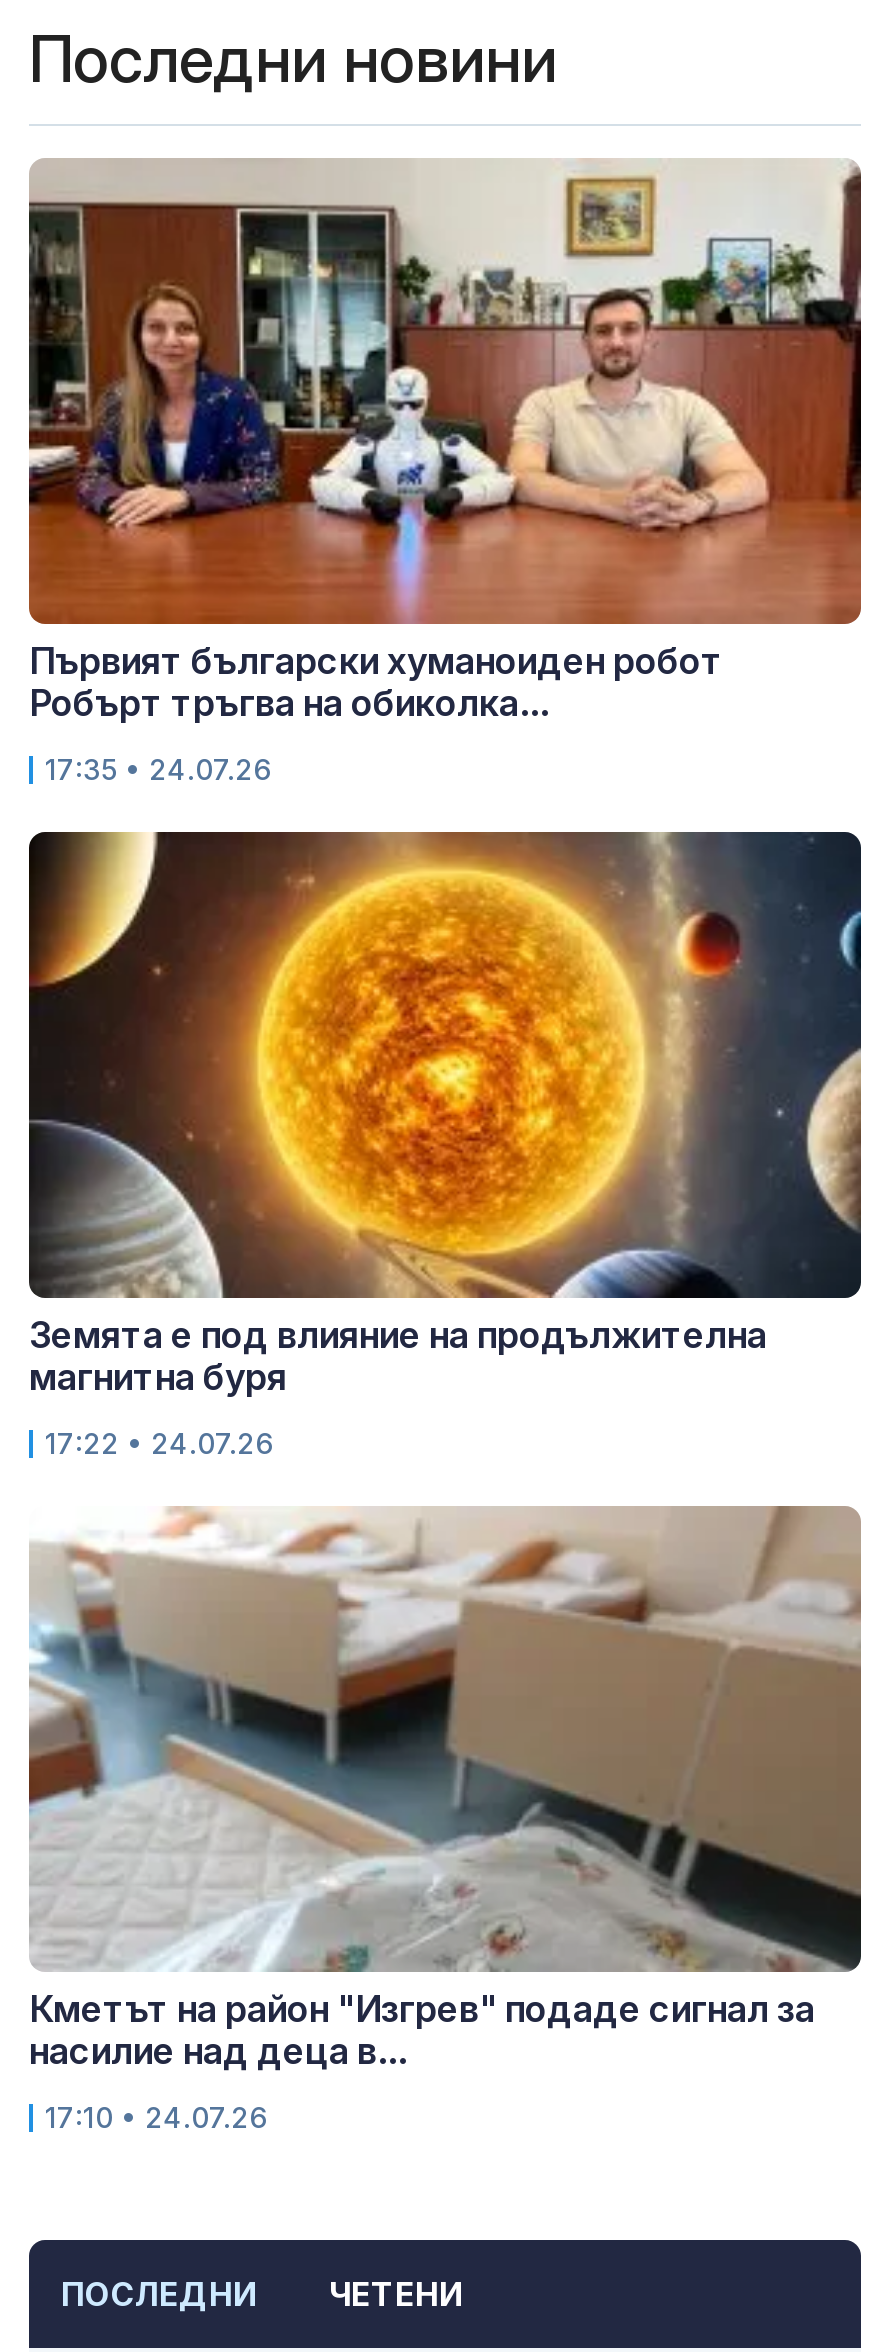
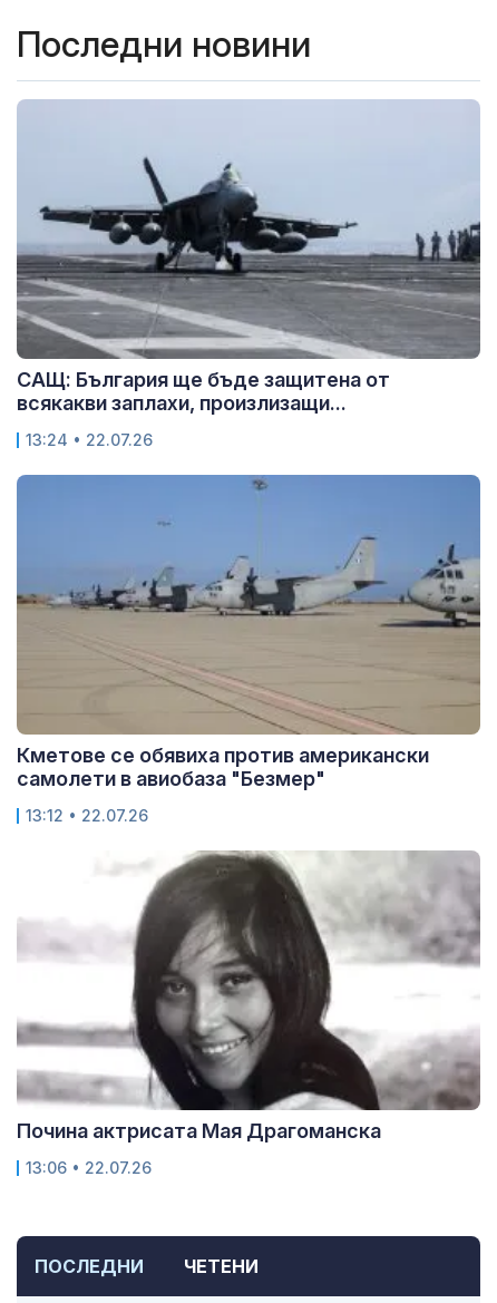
[27,158,863,724] [image] | Първият български хуманоиден робот | Робърт тръгва на обиколка... -> [16,100,481,414] [image] | САЩ: България ще бъде защитена от | всякакви заплахи, произлизащи...
[45,752,271,786] 17:35 • 24.07.26 -> [26,430,153,449] 13:24 • 22.07.26
[27,830,863,1398] [image] | Земята е под влияние на продължителна | магнитна буря -> [16,474,481,790] [image] | Кметове се обявиха против американски | самолети в авиобаза "Безмер"
[45,1426,273,1460] 17:22 • 24.07.26 -> [26,806,148,825] 13:12 • 22.07.26
[27,1506,863,2073] [image] | Кметът на район "Изгрев" подаде сигнал за | насилие над деца в... -> [17,852,481,1143] [image] | Почина актрисата Мая Драгоманска
[45,2101,267,2135] 17:10 • 24.07.26 -> [26,1158,152,1177] 13:06 • 22.07.26

